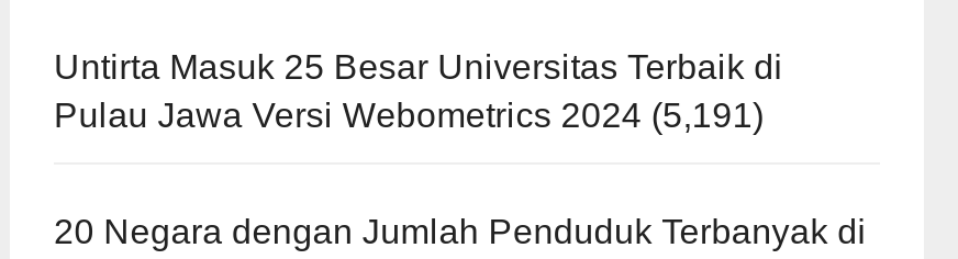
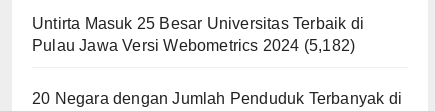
[54,97,764,135] Pulau Jawa Versi Webometrics 2024 (5,191) -> [32,37,355,54] Pulau Jawa Versi Webometrics 2024 (5,182)

